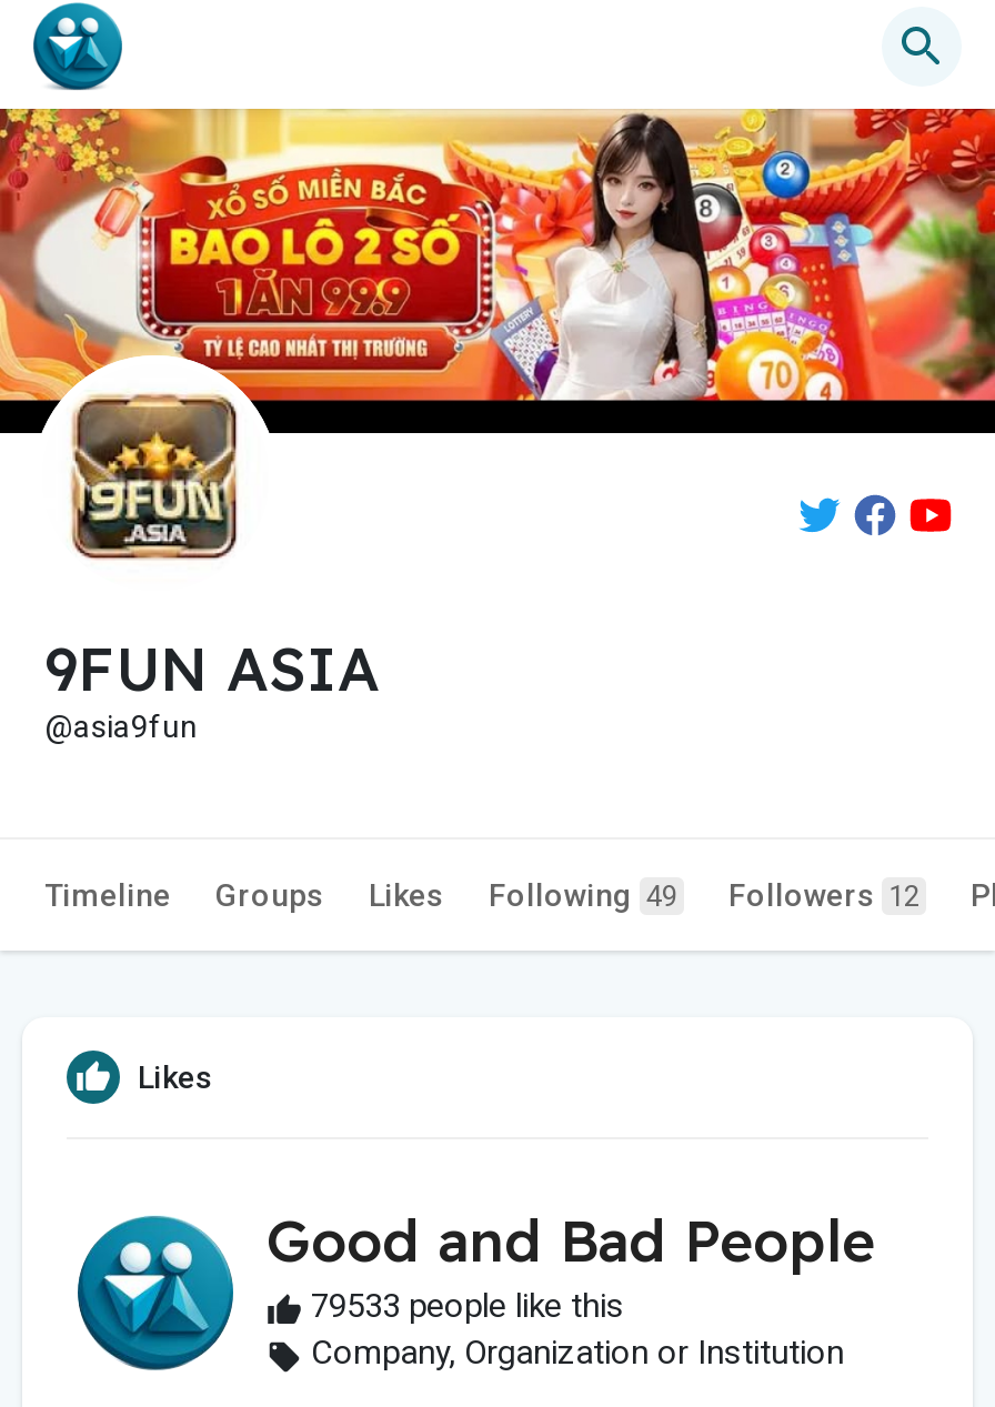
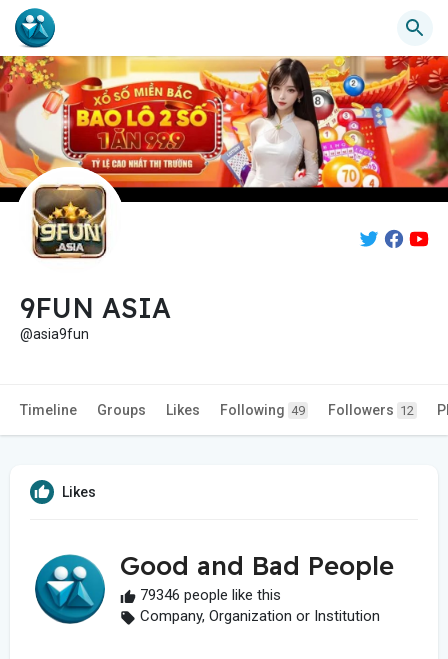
[302,1287,624,1327] 79533 people like this -> [136,586,281,604] 79346 people like this

